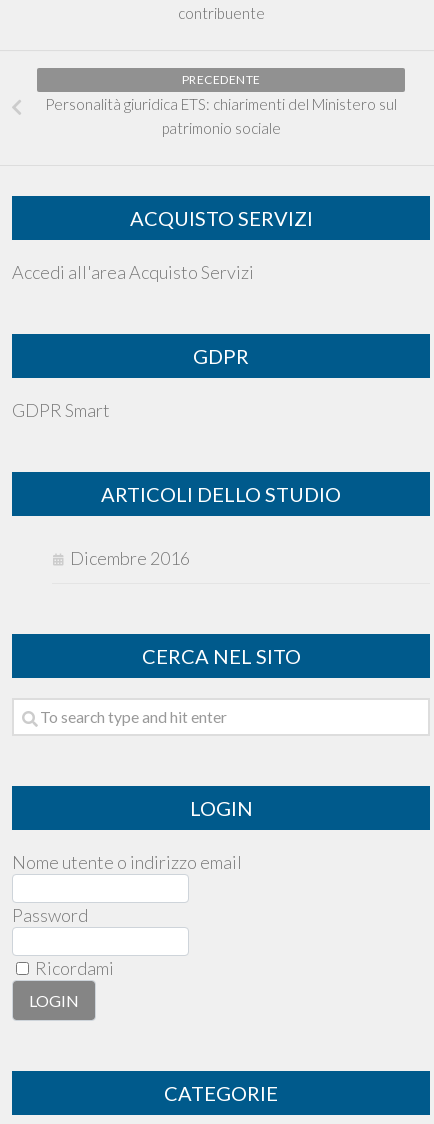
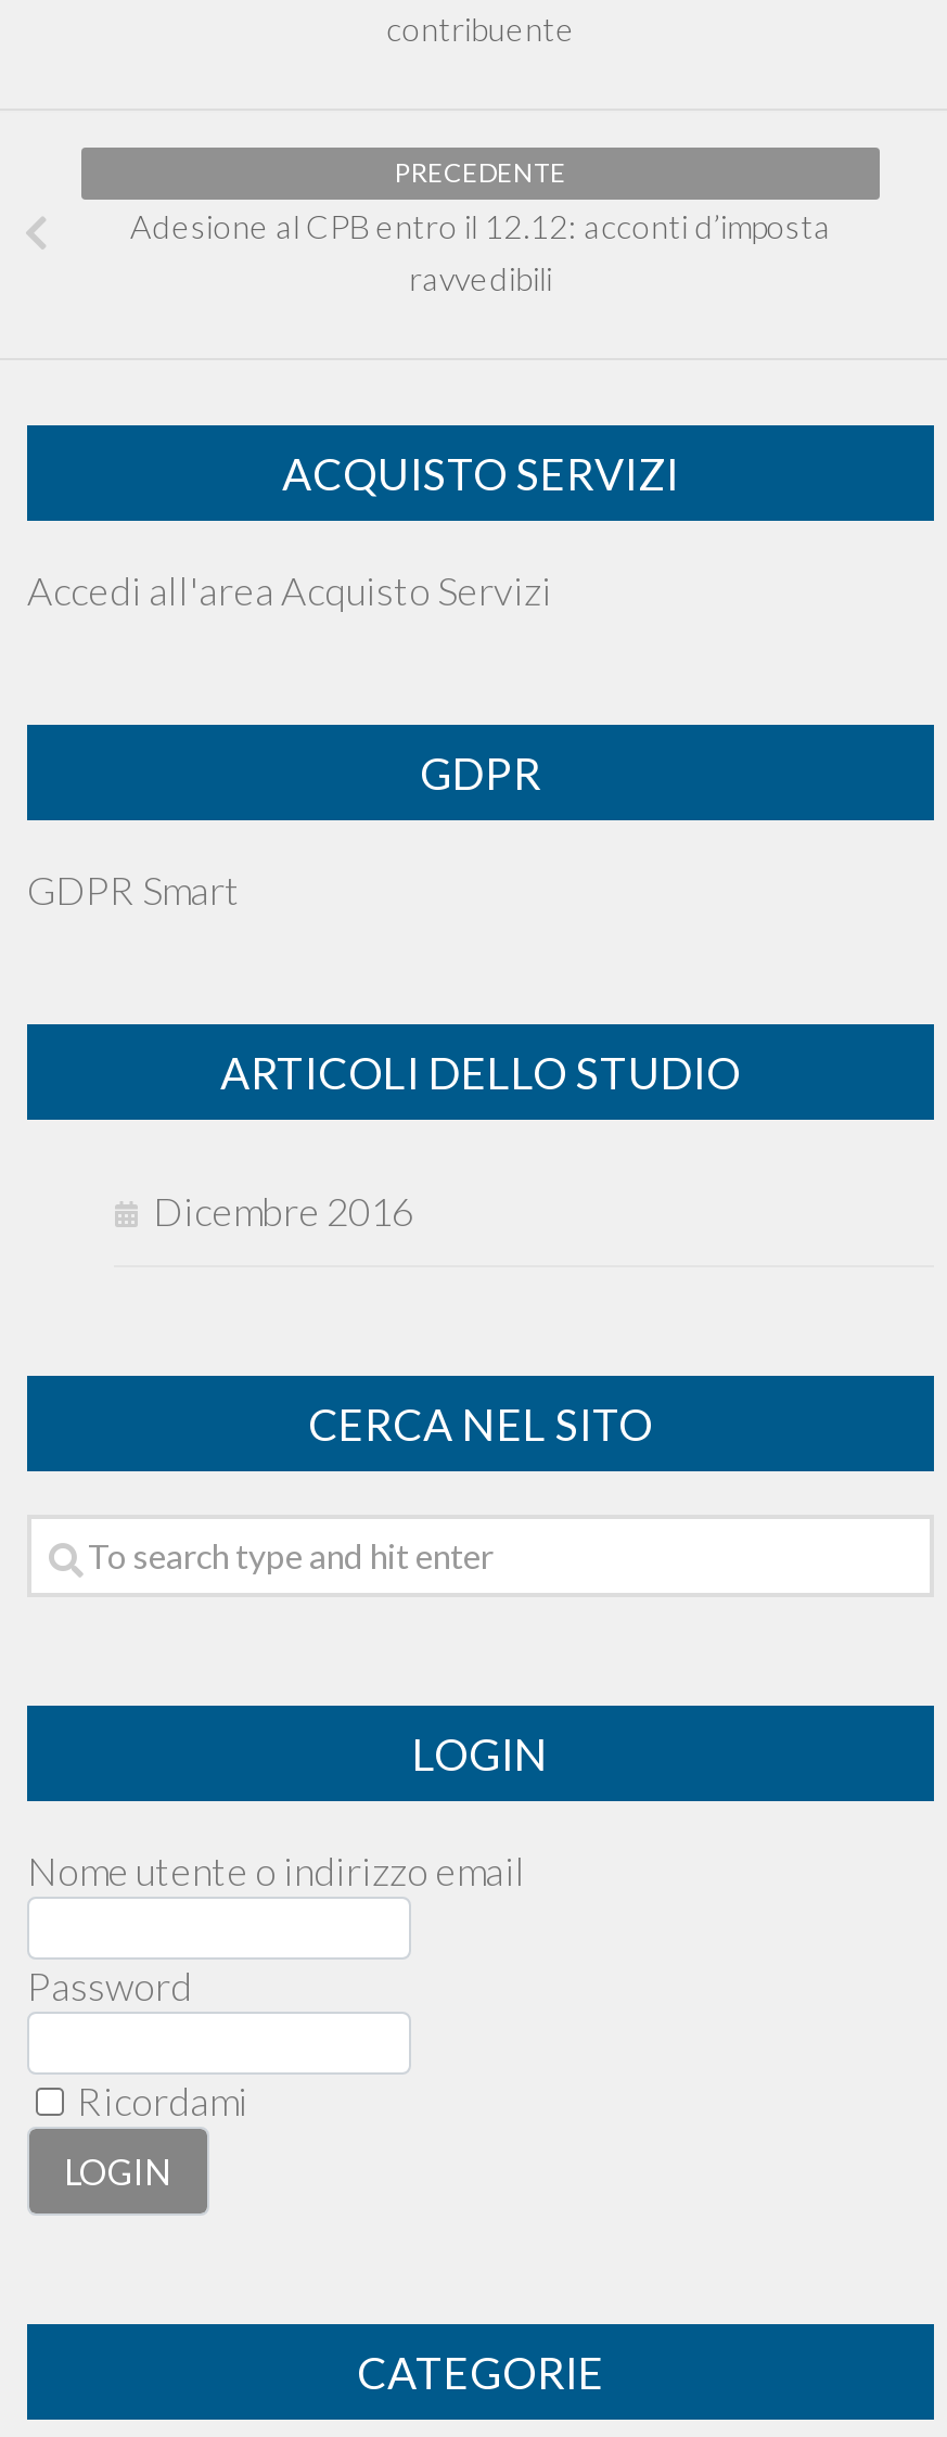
[45,95,397,137] Personalità giuridica ETS: chiarimenti del Ministero sul | patrimonio sociale -> [130,206,831,297] Adesione al CPB entro il 12.12: acconti d’imposta | ravvedibili

